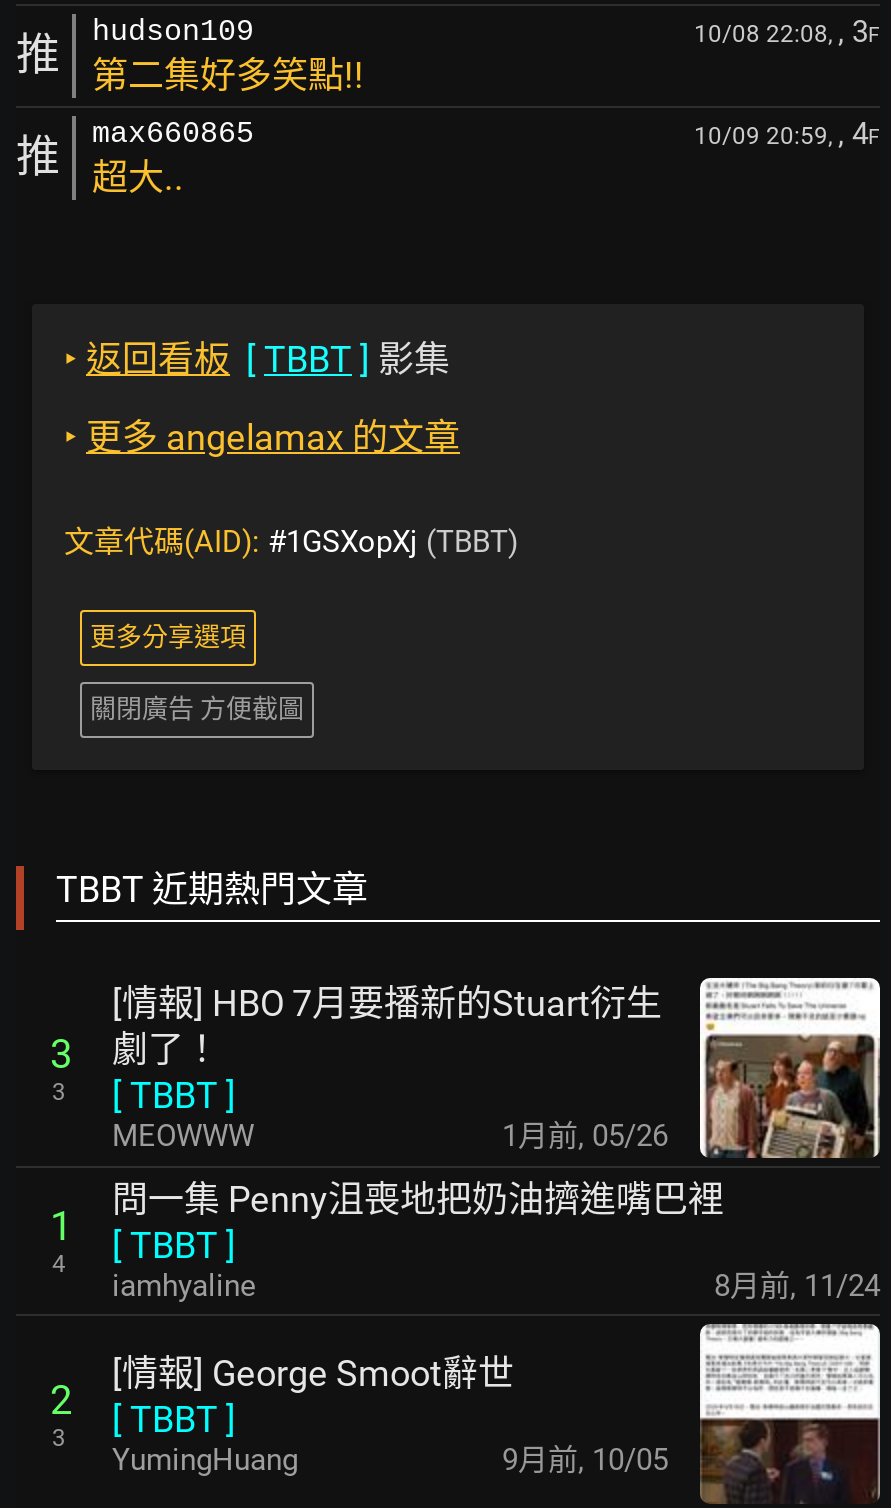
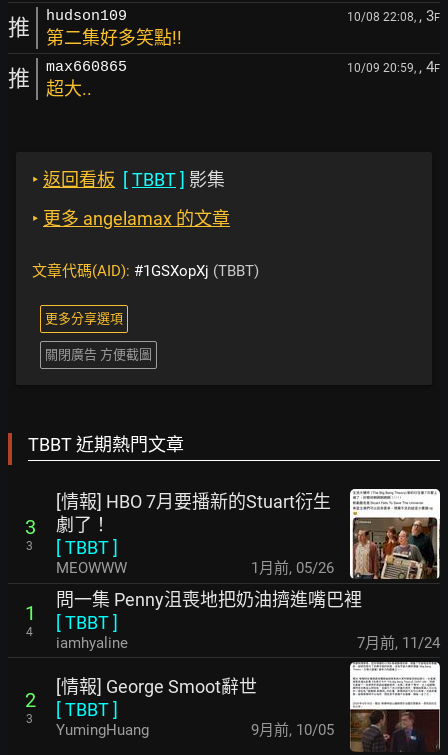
[714,1268,880,1304] 8月前, 11/24 -> [357,634,440,652] 7月前, 11/24

